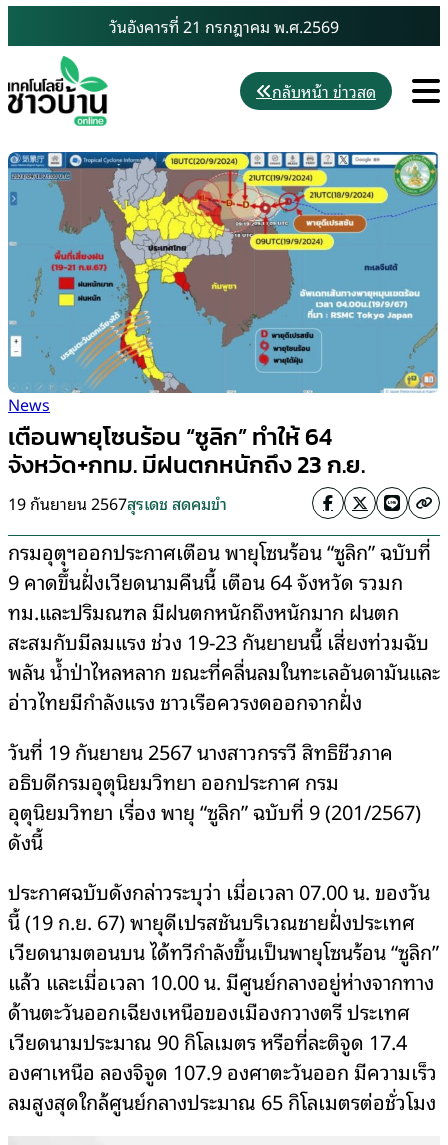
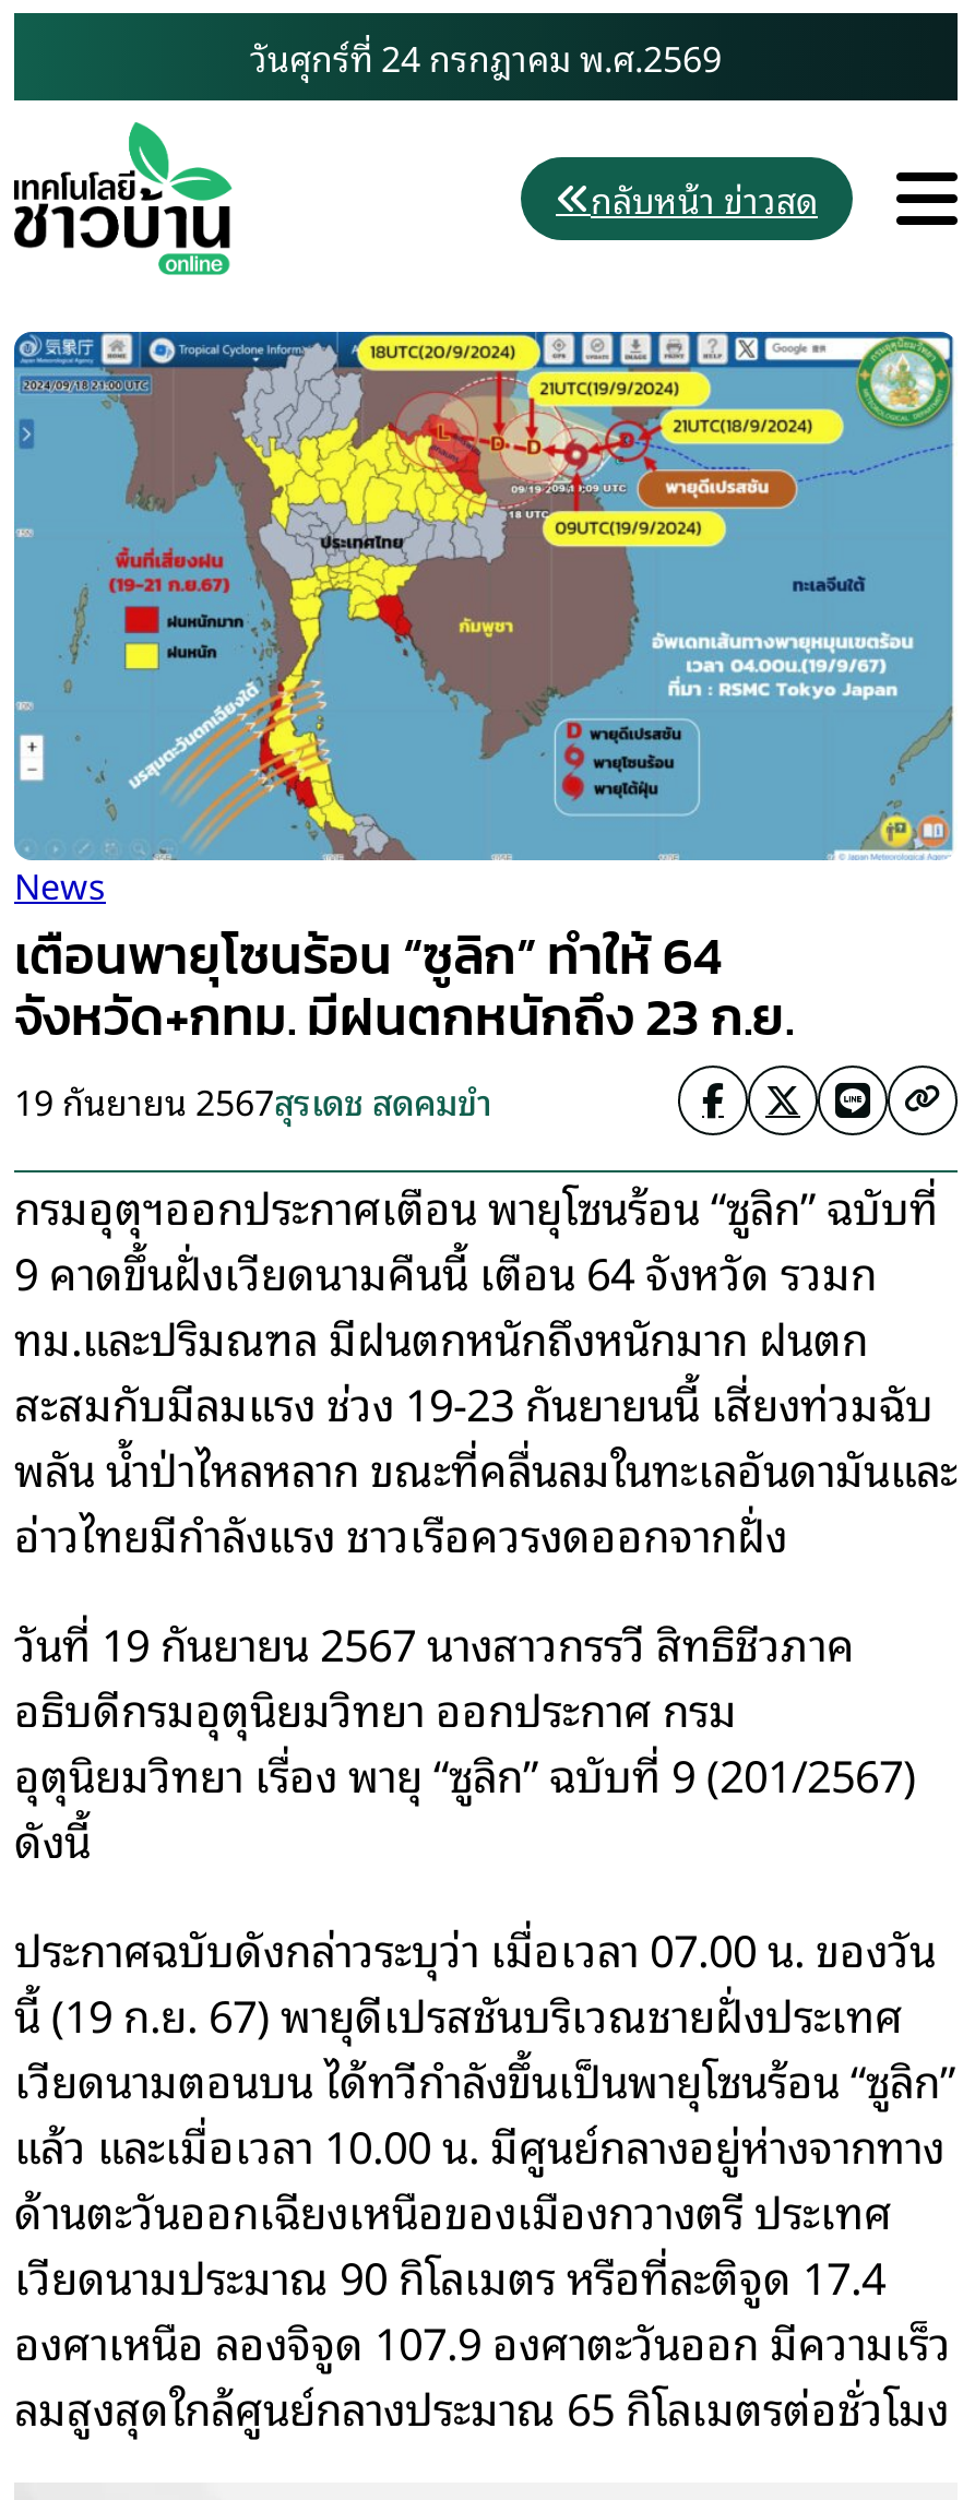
[109,13,339,39] วันอังคารที่ 21 กรกฎาคม พ.ศ.2569 -> [250,28,722,85] วันศุกร์ที่ 24 กรกฎาคม พ.ศ.2569

